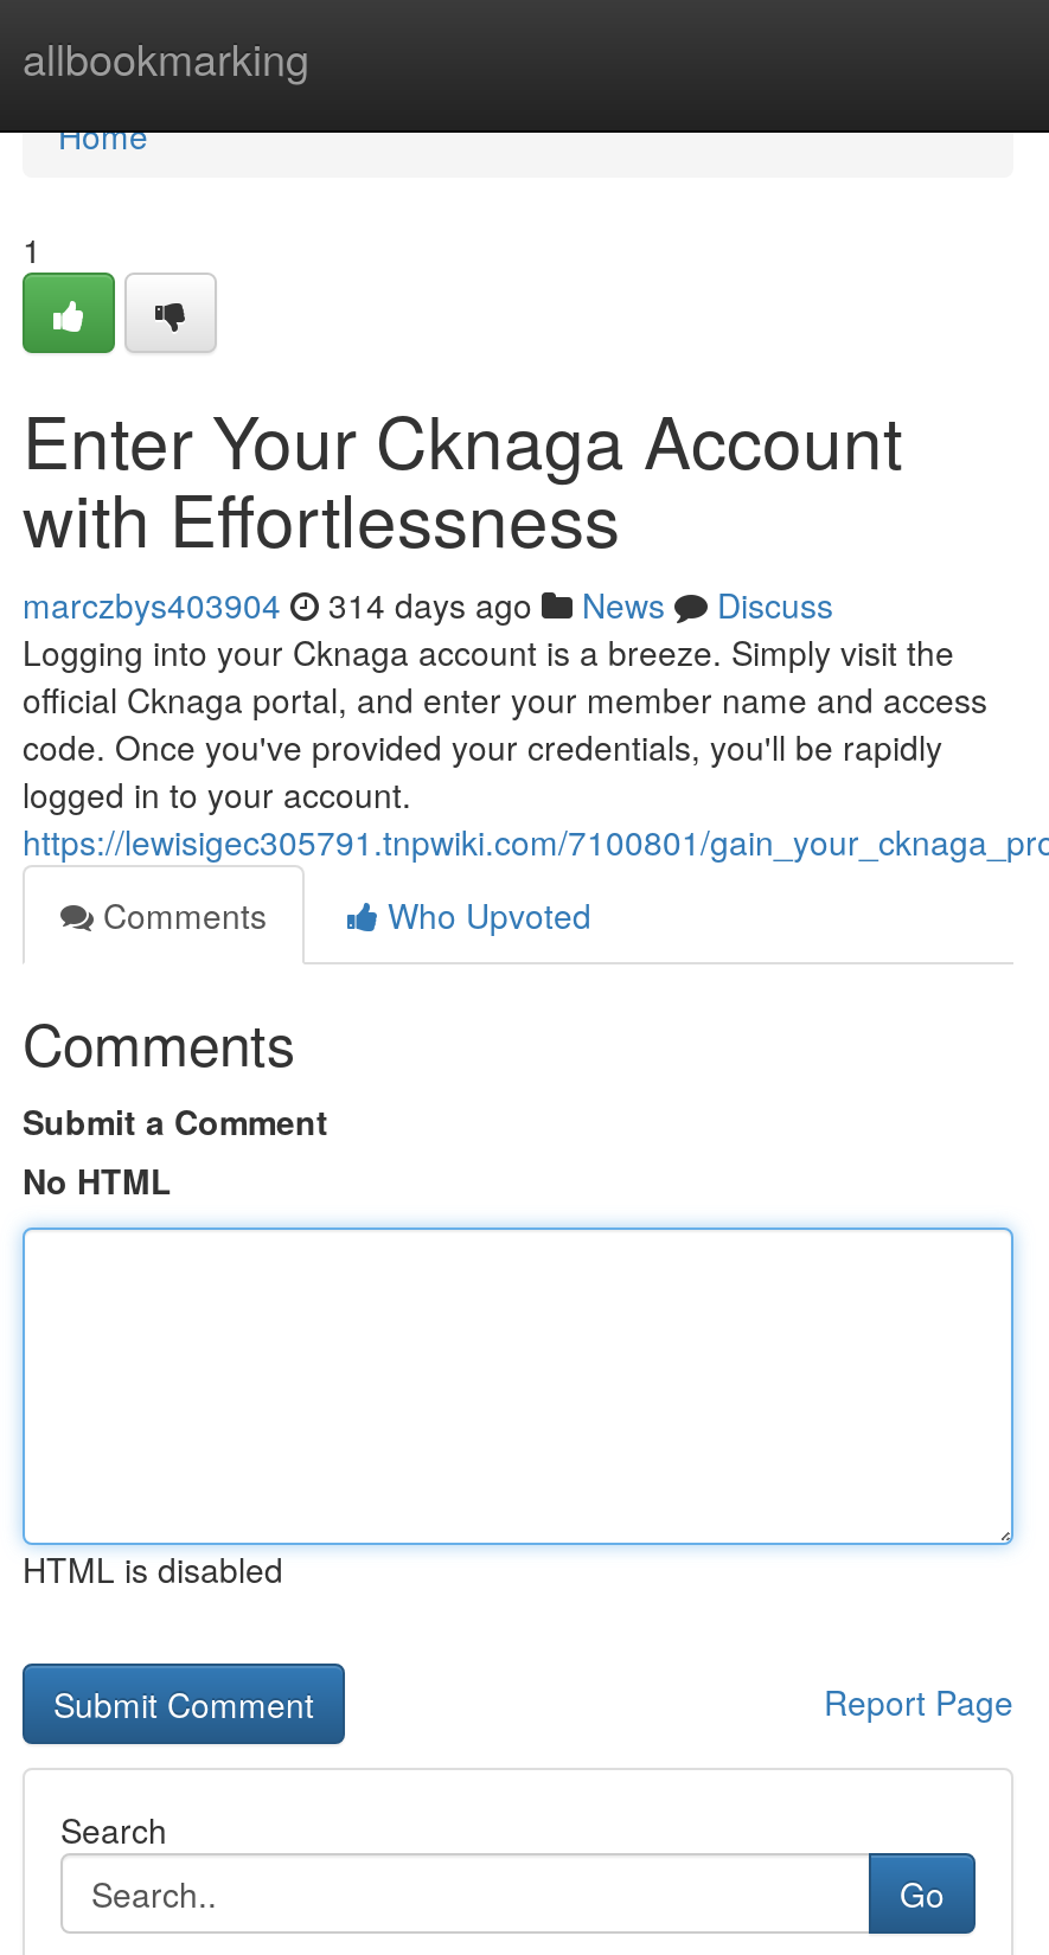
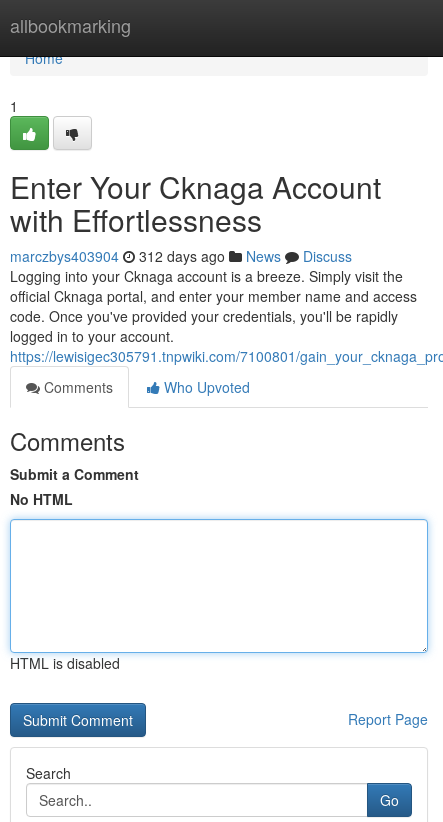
[23,581,833,628] marczbys403904 314 days ago News Discuss -> [10,246,352,266] marczbys403904 312 days ago News Discuss

